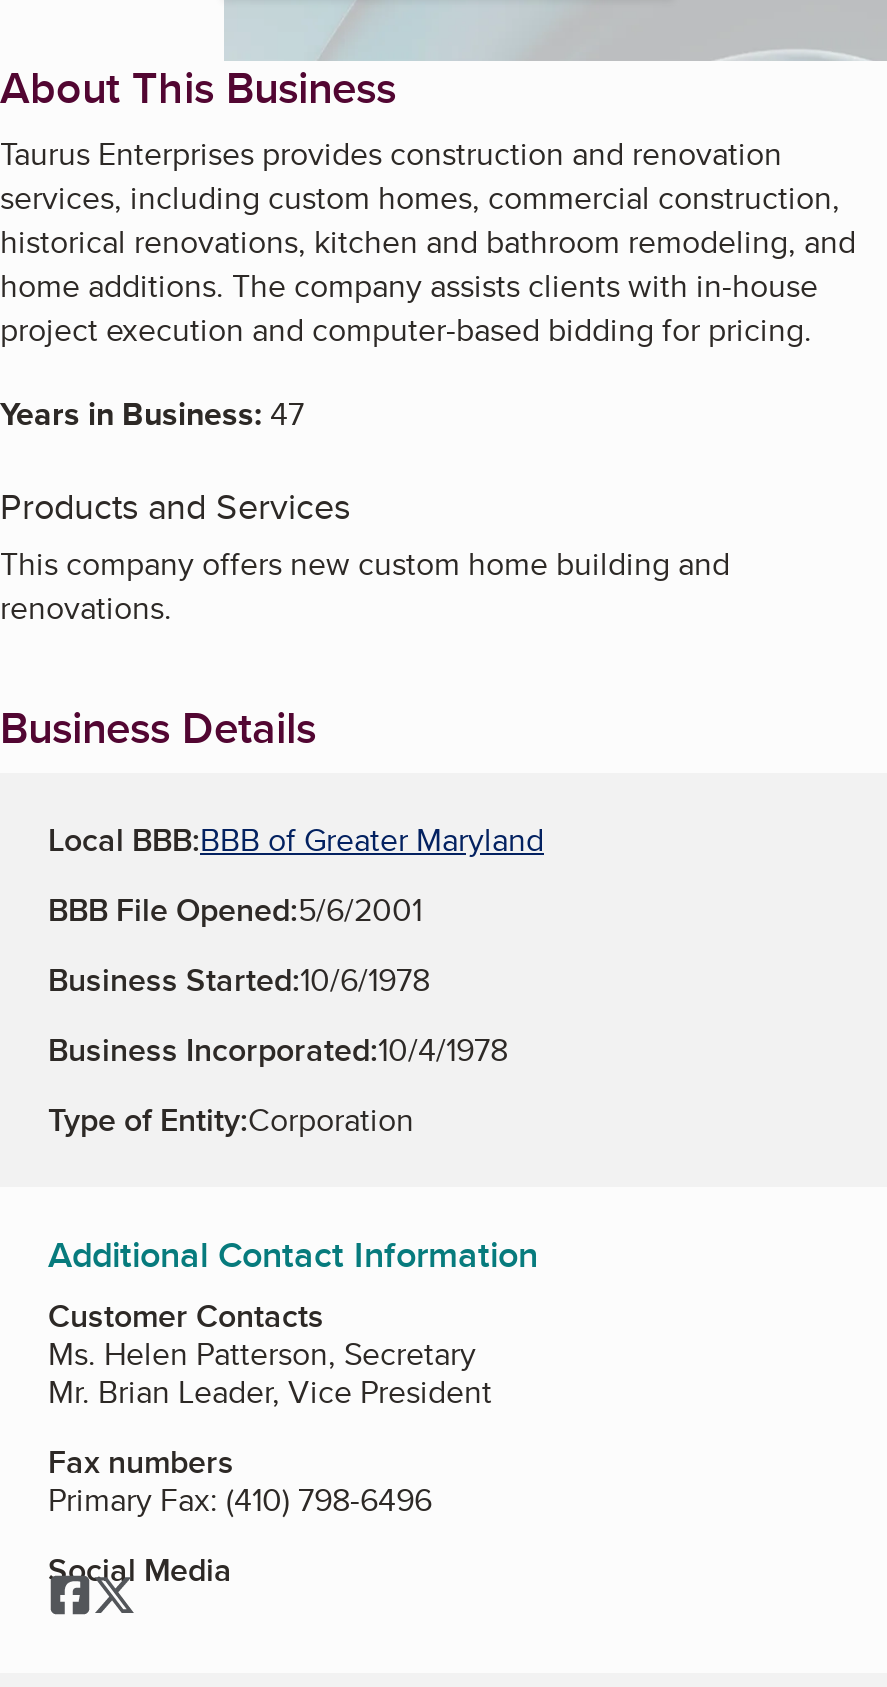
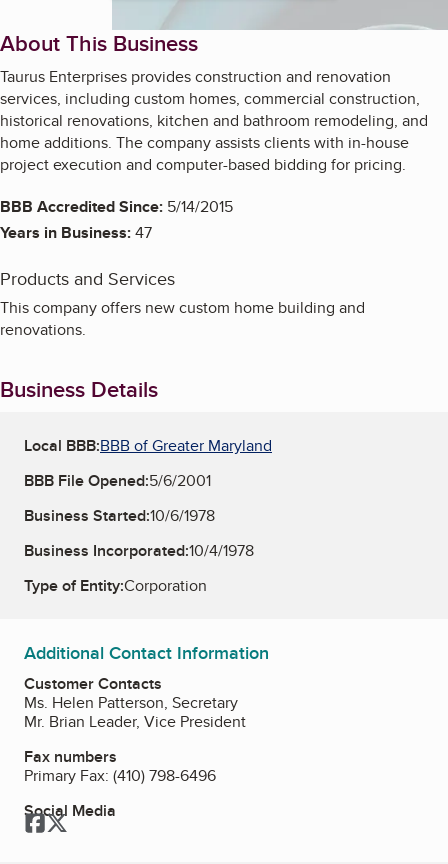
none -> [0,195,233,218] BBB Accredited Since: 5/14/2015

